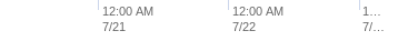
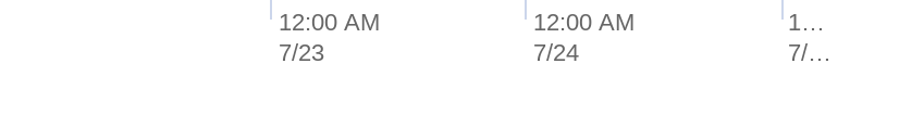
[102,20,126,33] 7/21 -> [279,39,324,66] 7/23
[232,20,256,33] 7/22 -> [533,39,579,66] 7/24

